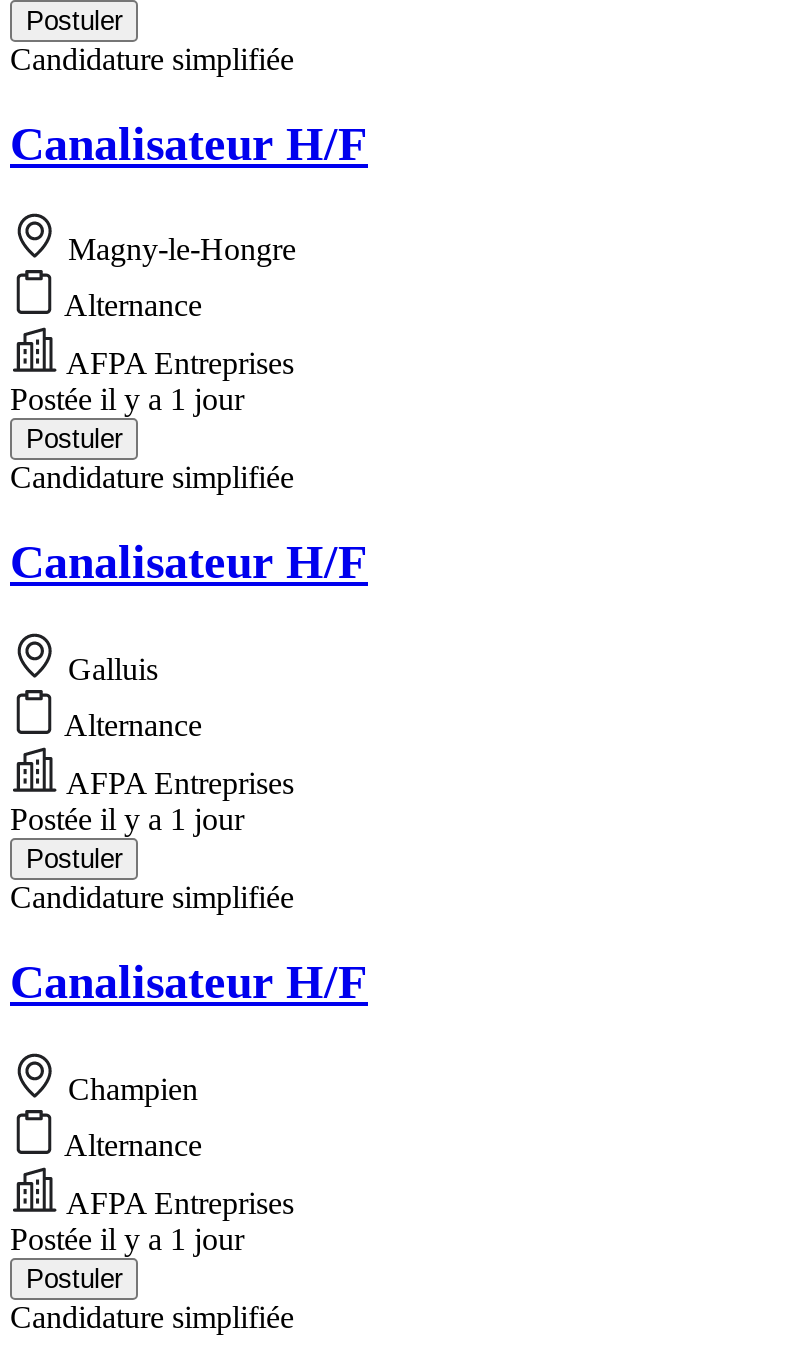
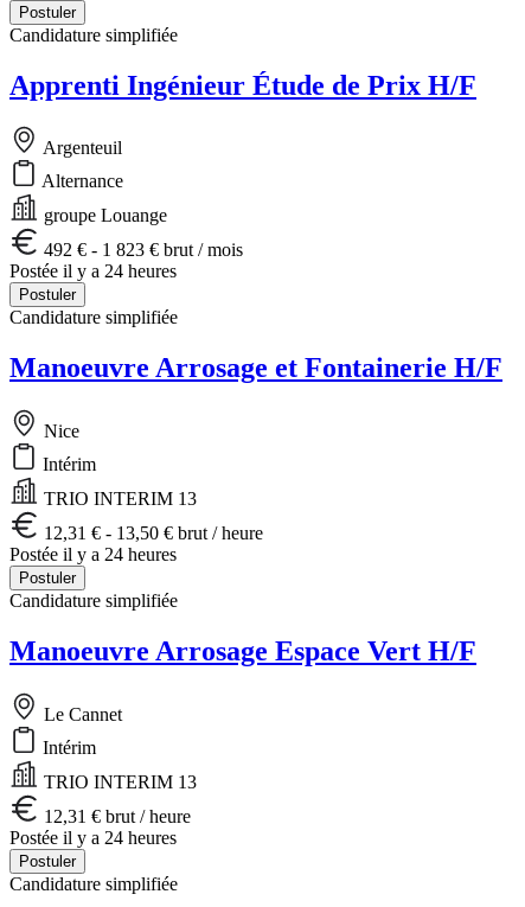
[10,117,368,169] Canalisateur H/F -> [9,69,476,100] Apprenti Ingénieur Étude de Prix H/F
[60,233,296,267] Magny-le-Hongre -> [39,138,122,158] Argenteuil
[10,347,294,417] AFPA Entreprises | Postée il y a 1 jour -> [9,206,243,282] groupe Louange | 492 € - 1 823 € brut / mois | Postée il y a 24 heures
[10,537,368,837] Canalisateur H/F | Galluis | Alternance | AFPA Entreprises | Postée il y a 1 jour -> [9,353,502,565] Manoeuvre Arrosage et Fontainerie H/F | Nice | Intérim | TRIO INTERIM 13 | 12,31 € - 13,50 € brut / heure | Postée il y a 24 heures
[10,956,368,1256] Canalisateur H/F | Champien | Alternance | AFPA Entreprises | Postée il y a 1 jour -> [9,636,476,848] Manoeuvre Arrosage Espace Vert H/F | Le Cannet | Intérim | TRIO INTERIM 13 | 12,31 € brut / heure | Postée il y a 24 heures

